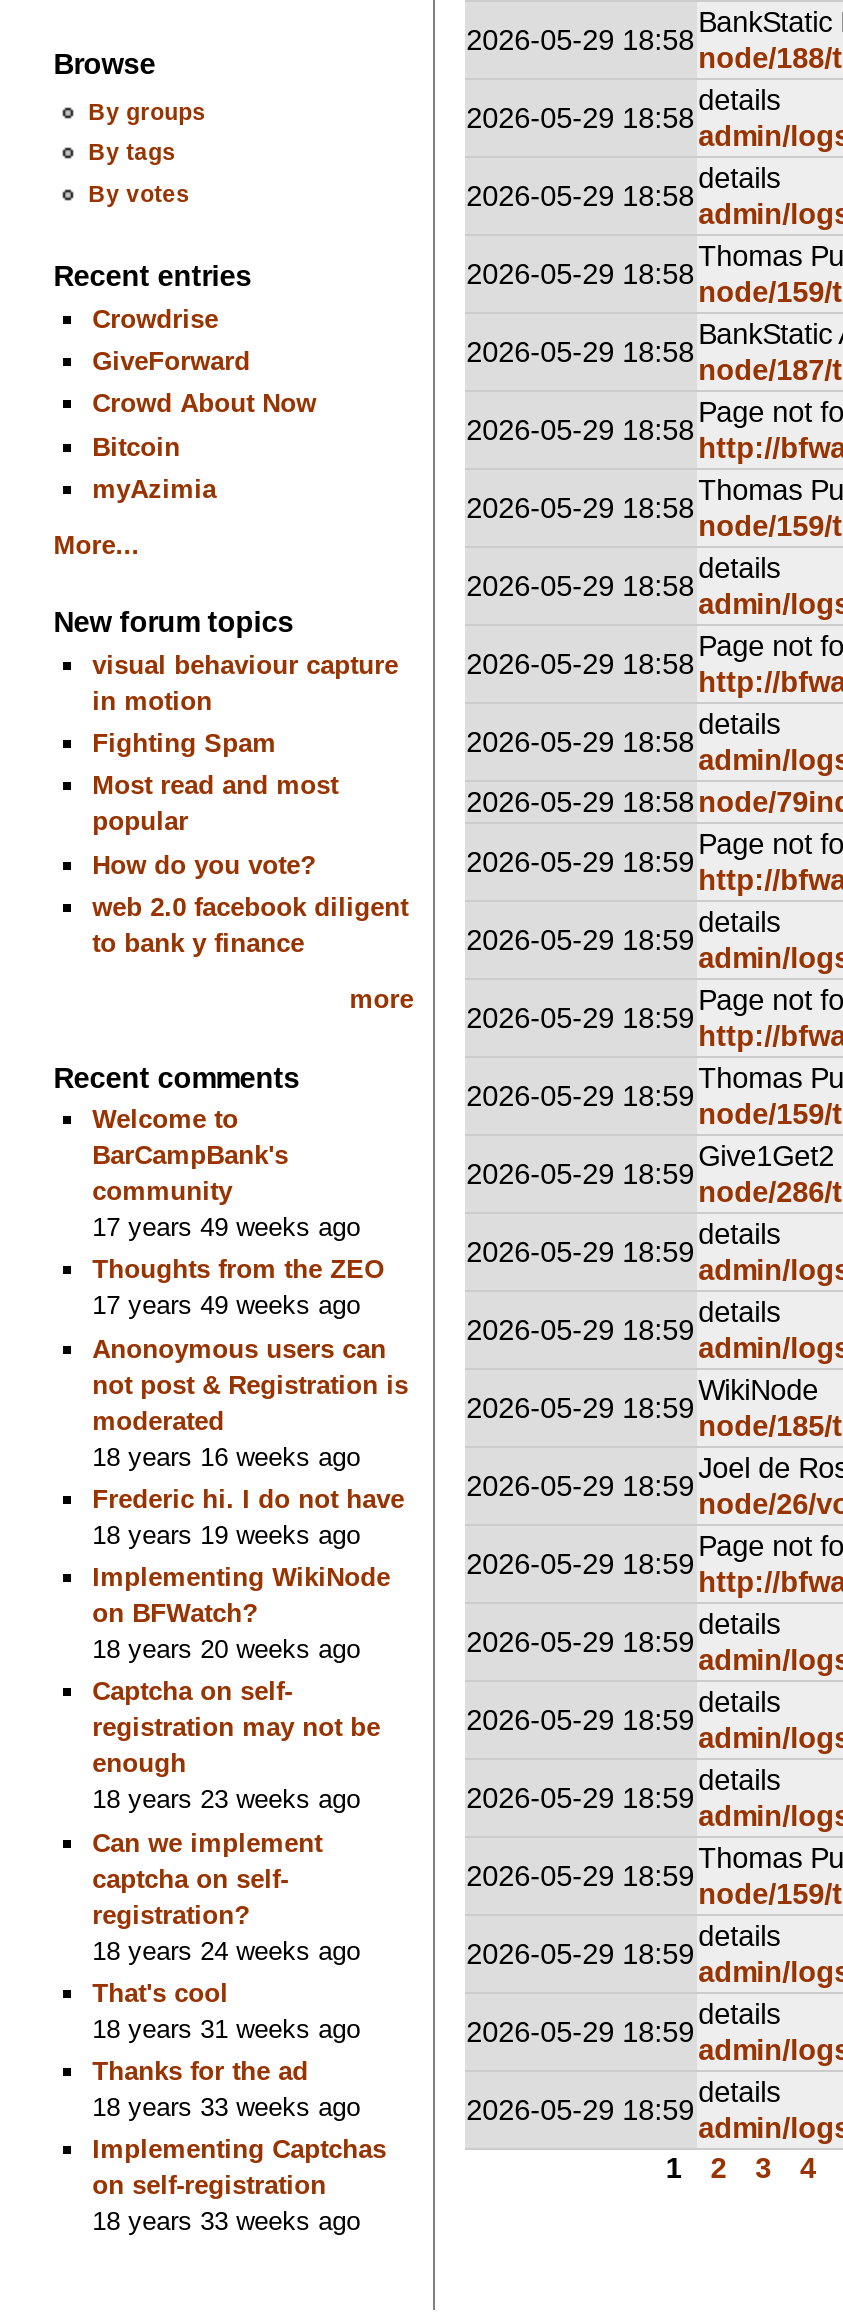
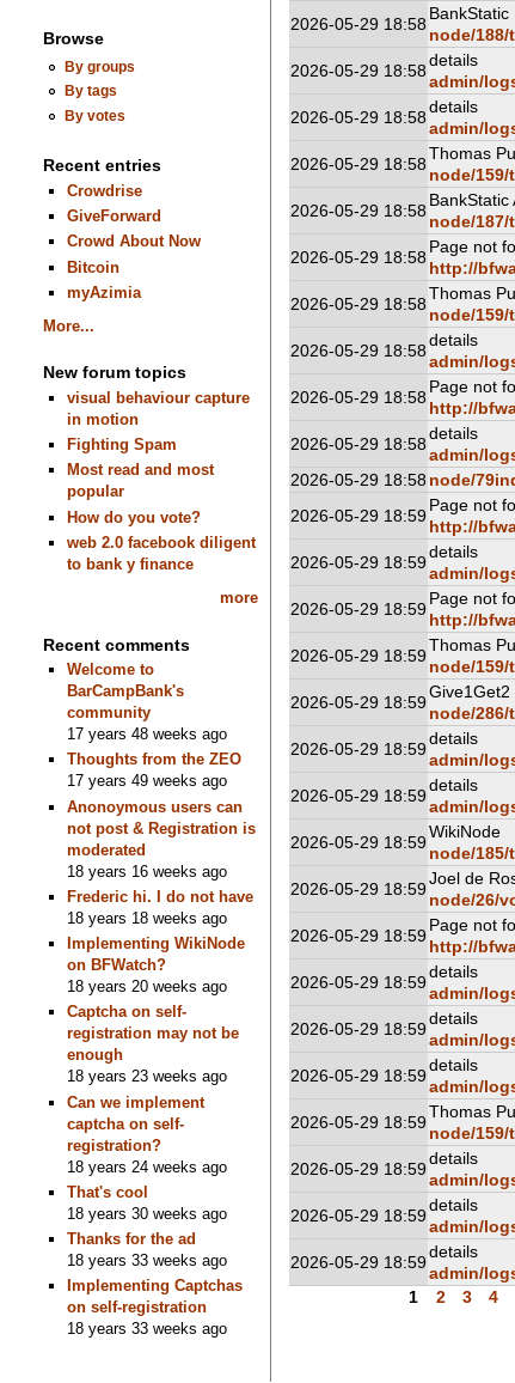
[92,1212,360,1242] 17 years 49 weeks ago -> [66,725,227,743] 17 years 48 weeks ago
[92,1520,360,1550] 18 years 19 weeks ago -> [66,909,227,927] 18 years 18 weeks ago
[92,2013,360,2043] 18 years 31 weeks ago -> [66,1204,227,1222] 18 years 30 weeks ago

